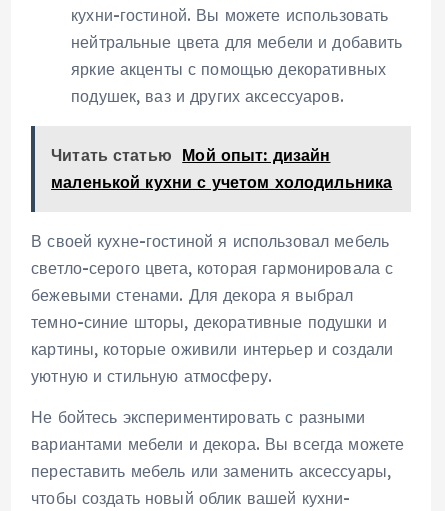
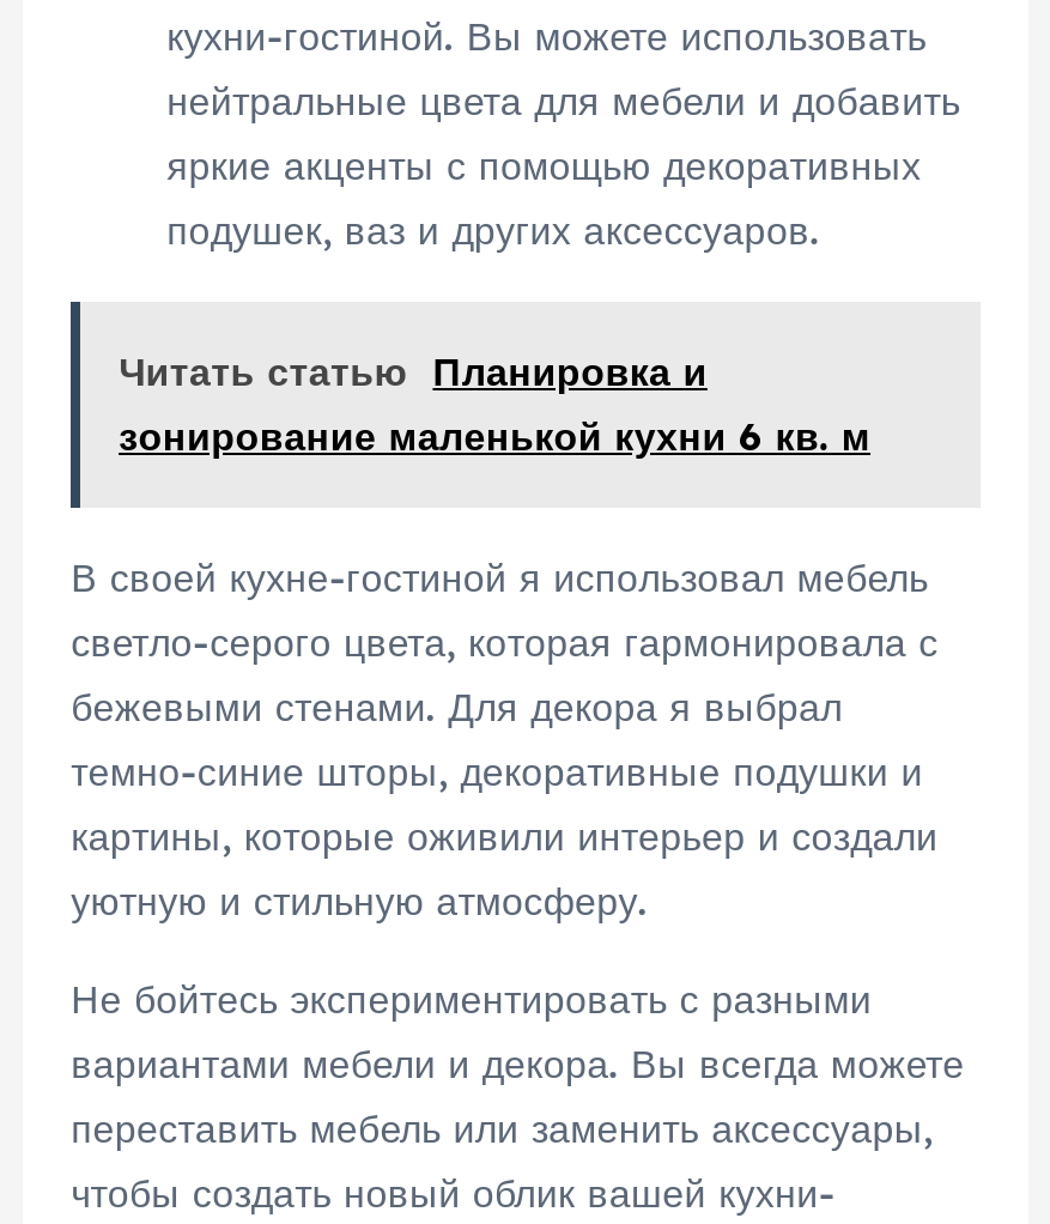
[51,145,392,192] Читать статью Мой опыт: дизайн | маленькой кухни с учетом холодильника -> [119,347,870,459] Читать статью Планировка и | зонирование маленькой кухни 6 кв. м

